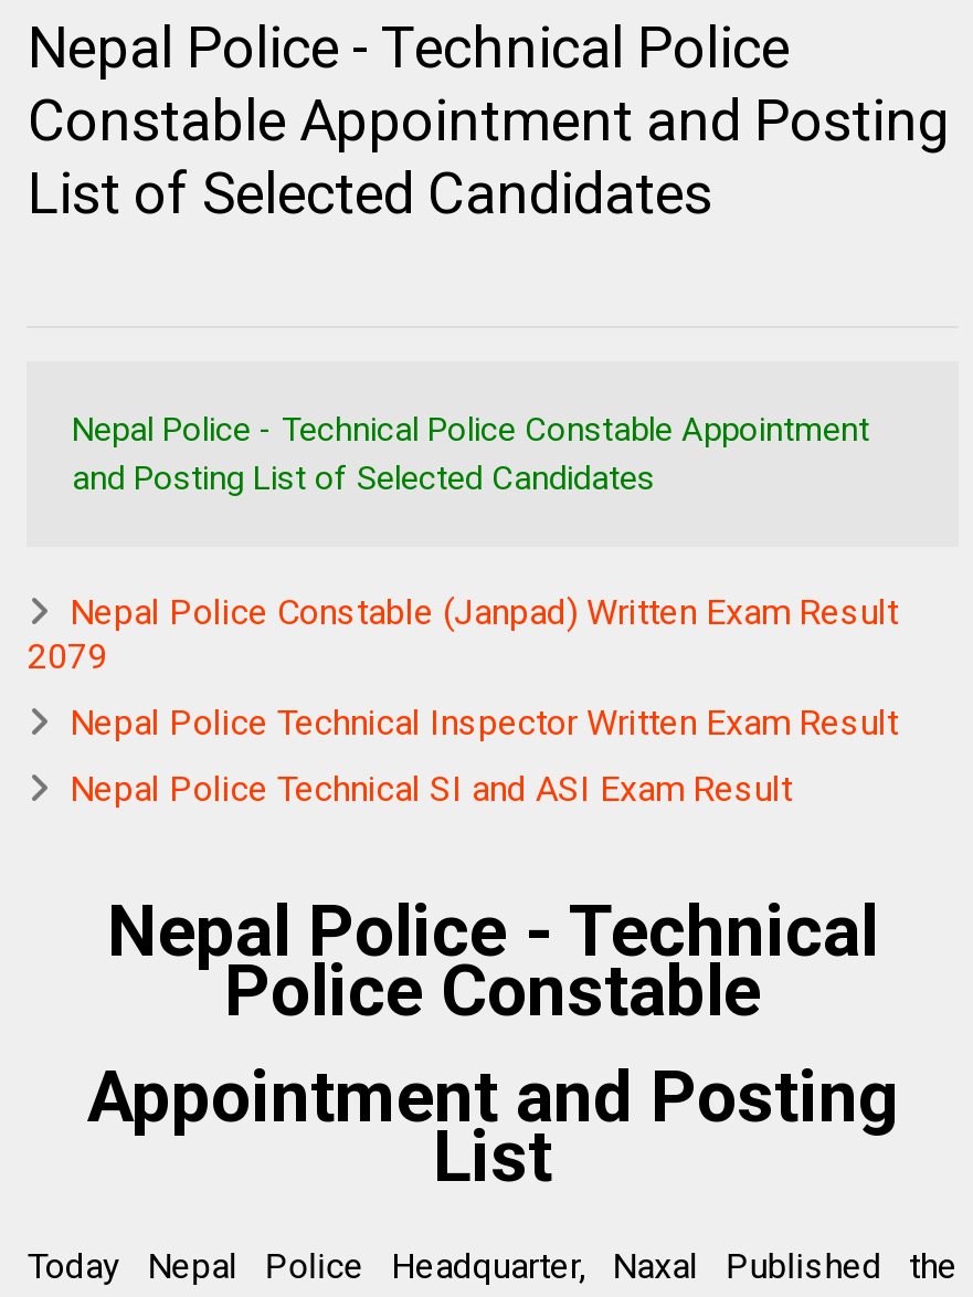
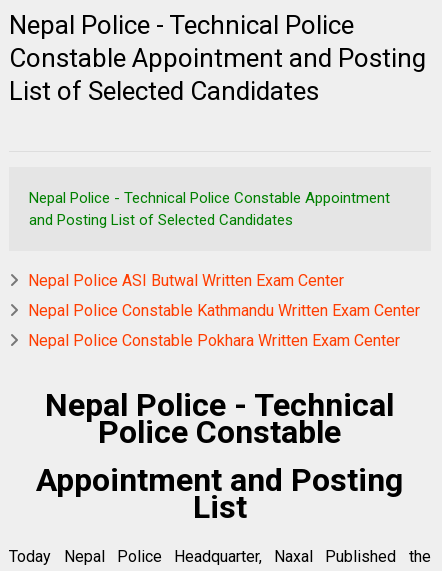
[27,590,898,676] Nepal Police Constable (Janpad) Written Exam Result | 2079 -> [28,270,344,289] Nepal Police ASI Butwal Written Exam Center
[69,700,898,742] Nepal Police Technical Inspector Written Exam Result -> [28,300,420,319] Nepal Police Constable Kathmandu Written Exam Center
[69,767,792,809] Nepal Police Technical SI and ASI Exam Result -> [28,330,400,349] Nepal Police Constable Pokhara Written Exam Center

